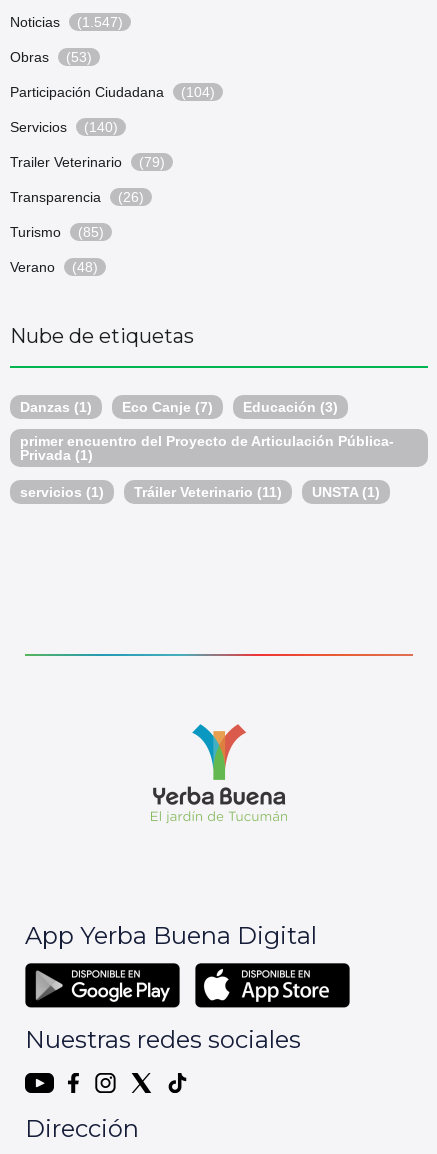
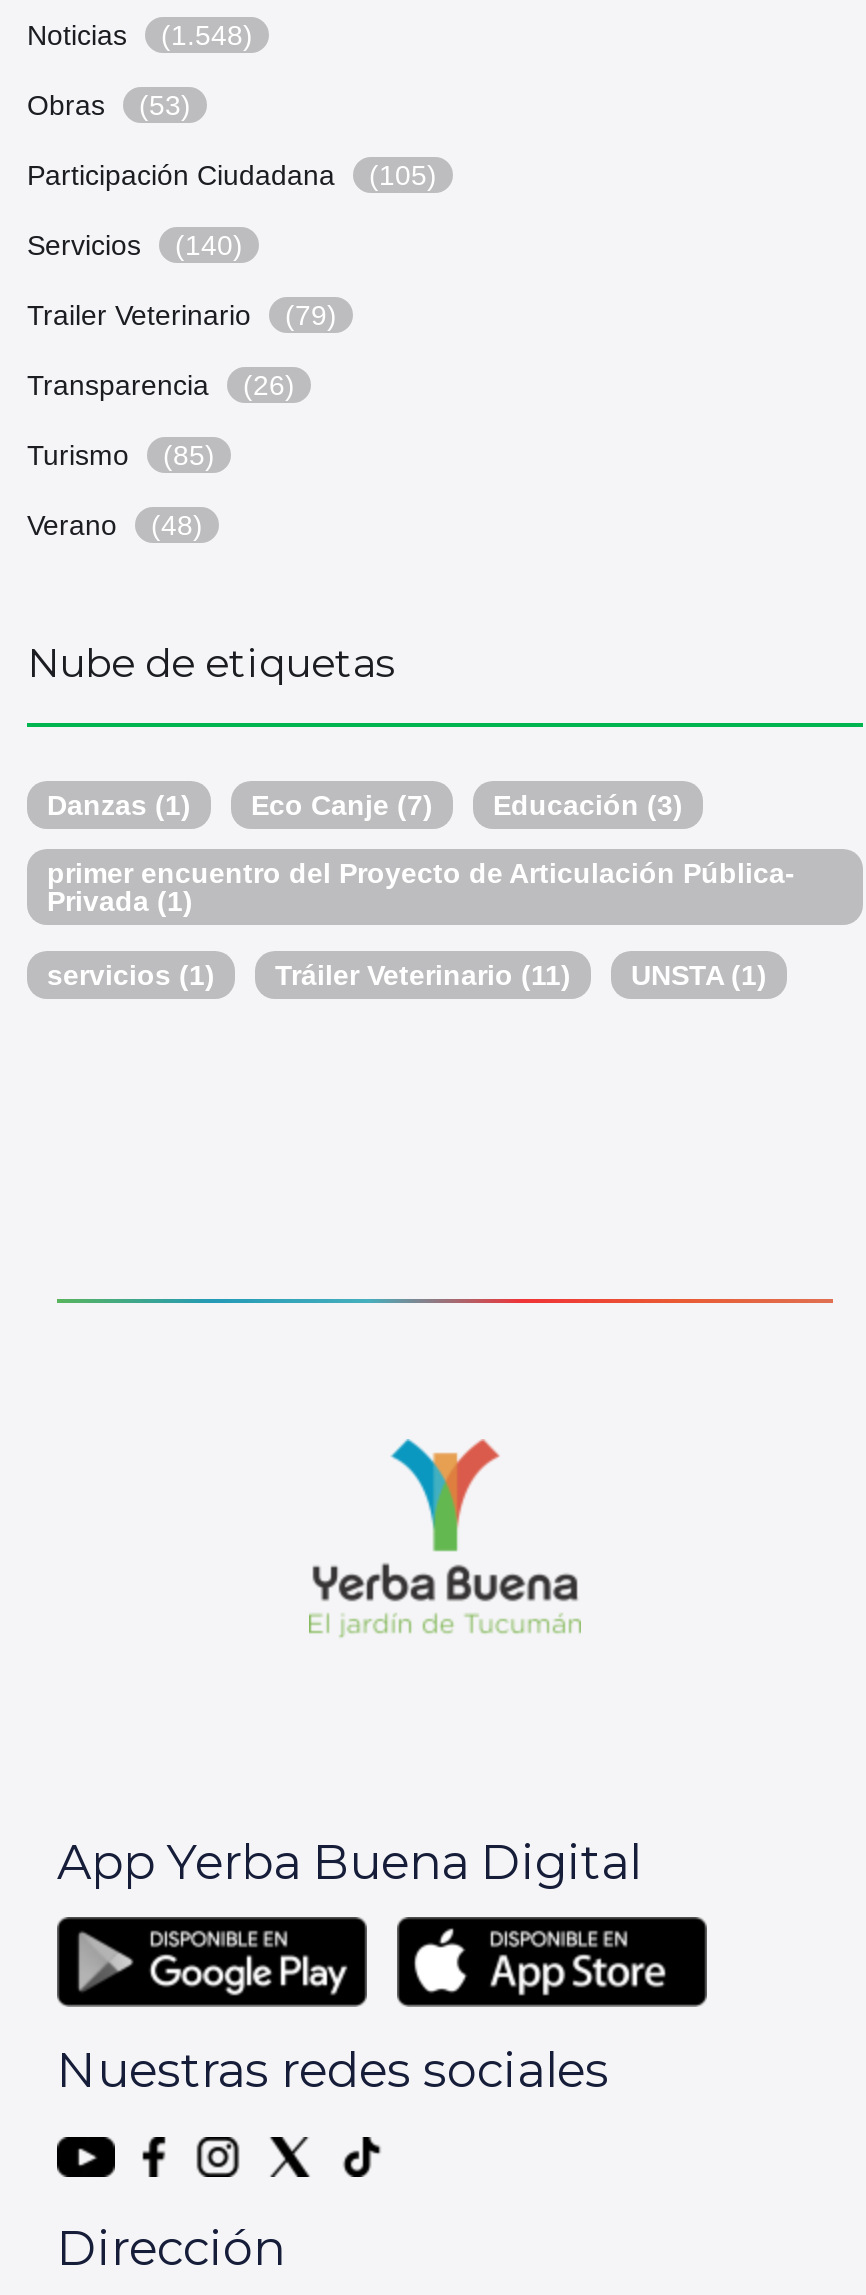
[10,14,123,30] Noticias (1.547) -> [27,19,253,51] Noticias (1.548)
[10,84,215,100] Participación Ciudadana (104) -> [27,159,437,191] Participación Ciudadana (105)

